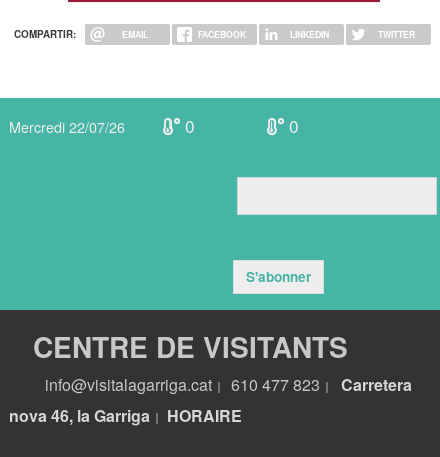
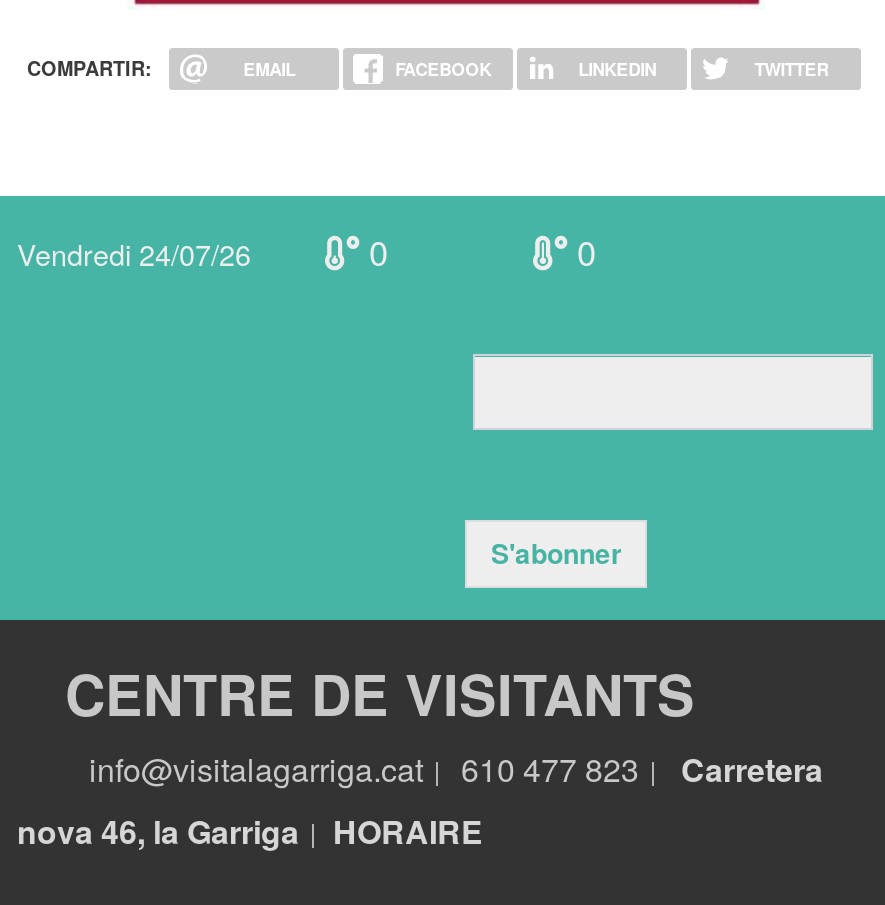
[9,116,125,137] Mercredi 22/07/26 -> [17,233,251,275] Vendredi 24/07/26

